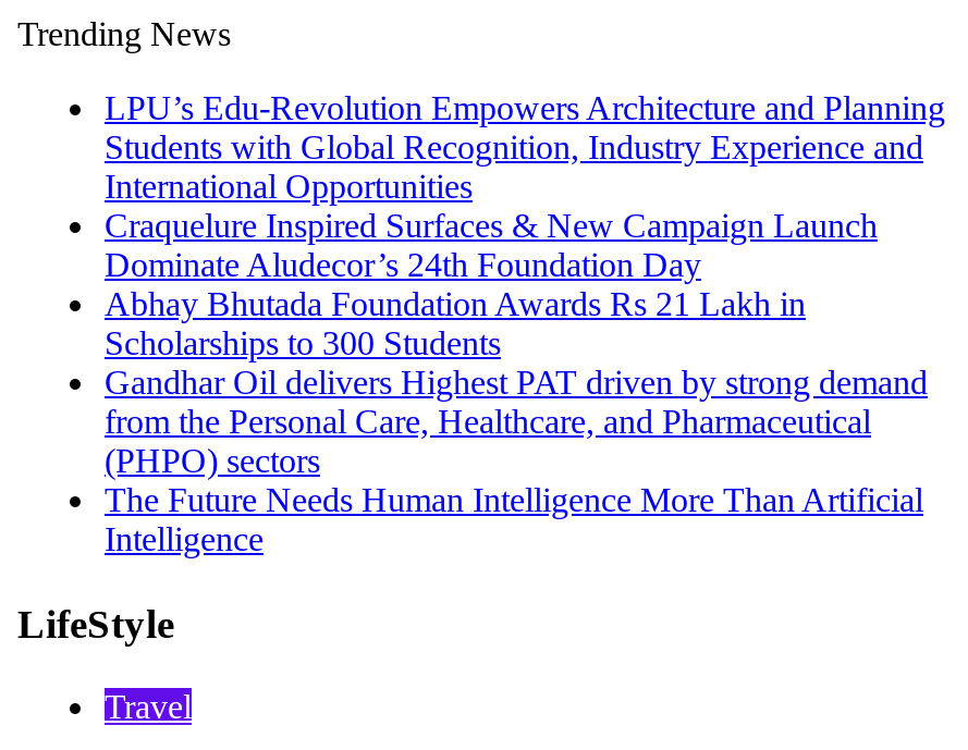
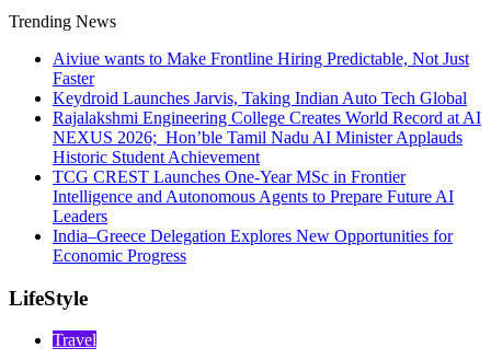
[105,89,945,557] LPU’s Edu-Revolution Empowers Architecture and Planning | Students with Global Recognition, Industry Experience and | International Opportunities | Craquelure Inspired Surfaces & New Campaign Launch | Dominate Aludecor’s 24th Foundation Day | Abhay Bhutada Foundation Awards Rs 21 Lakh in | Scholarships to 300 Students | Gandhar Oil delivers Highest PAT driven by strong demand | from the Personal Care, Healthcare, and Pharmaceutical | (PHPO) sectors | The Future Needs Human Intelligence More Than Artificial | Intelligence -> [53,49,481,265] Aiviue wants to Make Frontline Hiring Predictable, Not Just | Faster | Keydroid Launches Jarvis, Taking Indian Auto Tech Global | Rajalakshmi Engineering College Creates World Record at AI | NEXUS 2026; Hon’ble Tamil Nadu AI Minister Applauds | Historic Student Achievement | TCG CREST Launches One-Year MSc in Frontier | Intelligence and Autonomous Agents to Prepare Future AI | Leaders | India–Greece Delegation Explores New Opportunities for | Economic Progress

